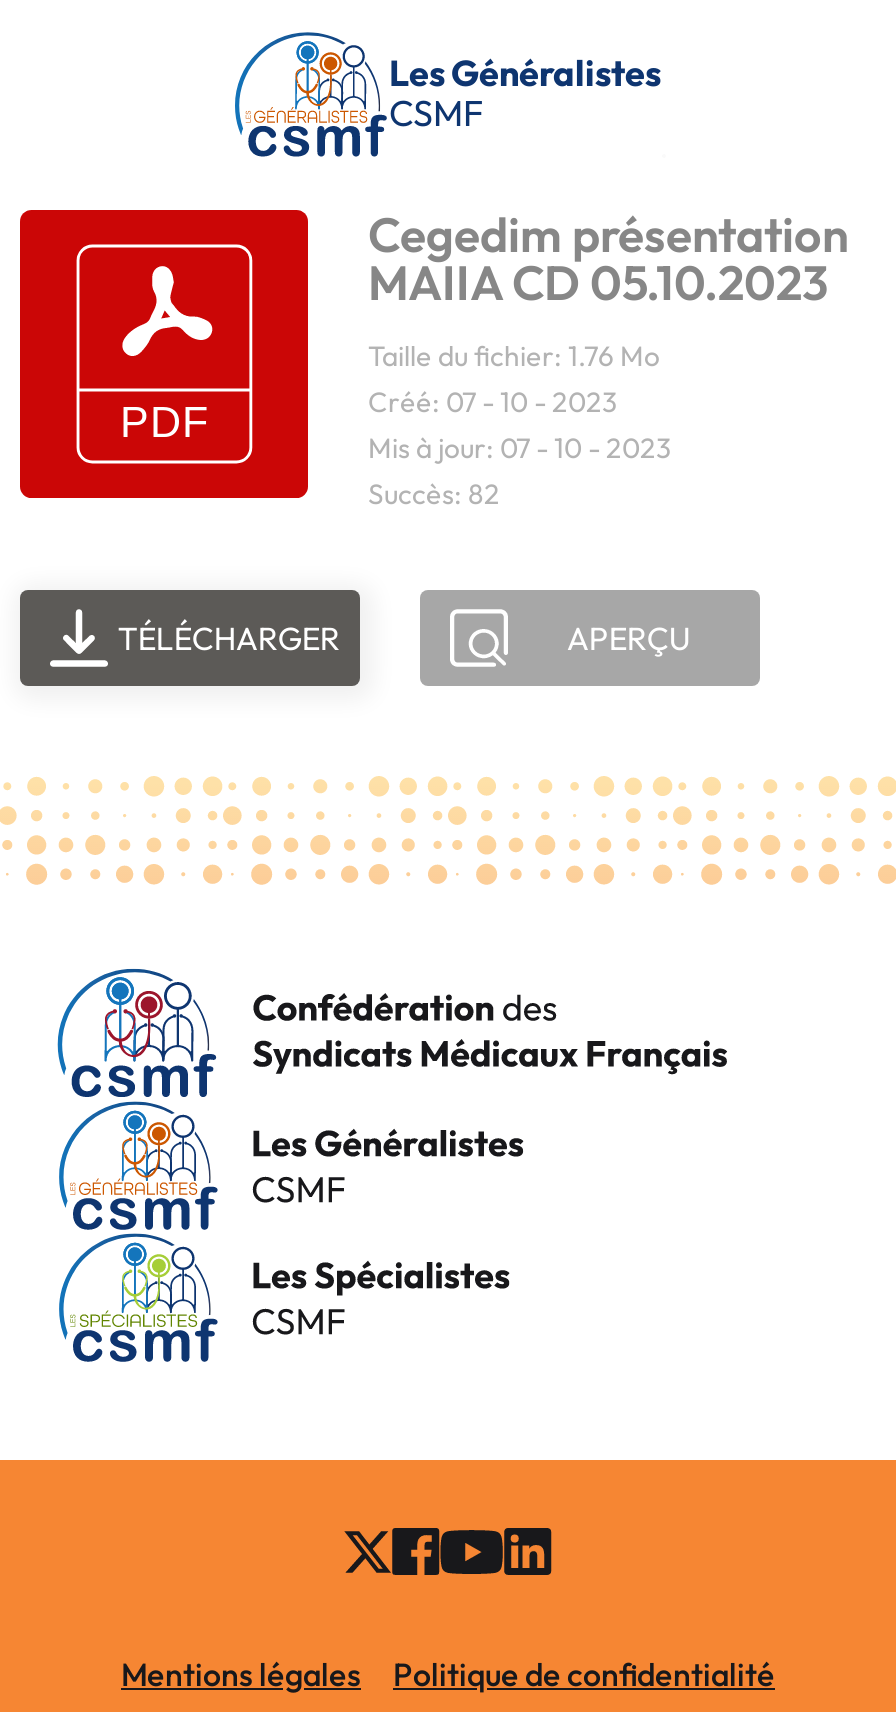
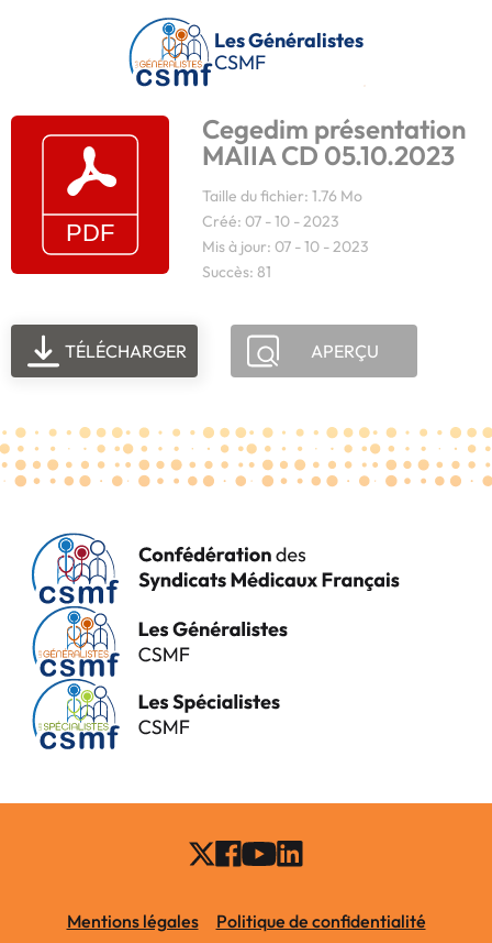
[368,475,500,511] Succès: 82 -> [202,261,271,281] Succès: 81

